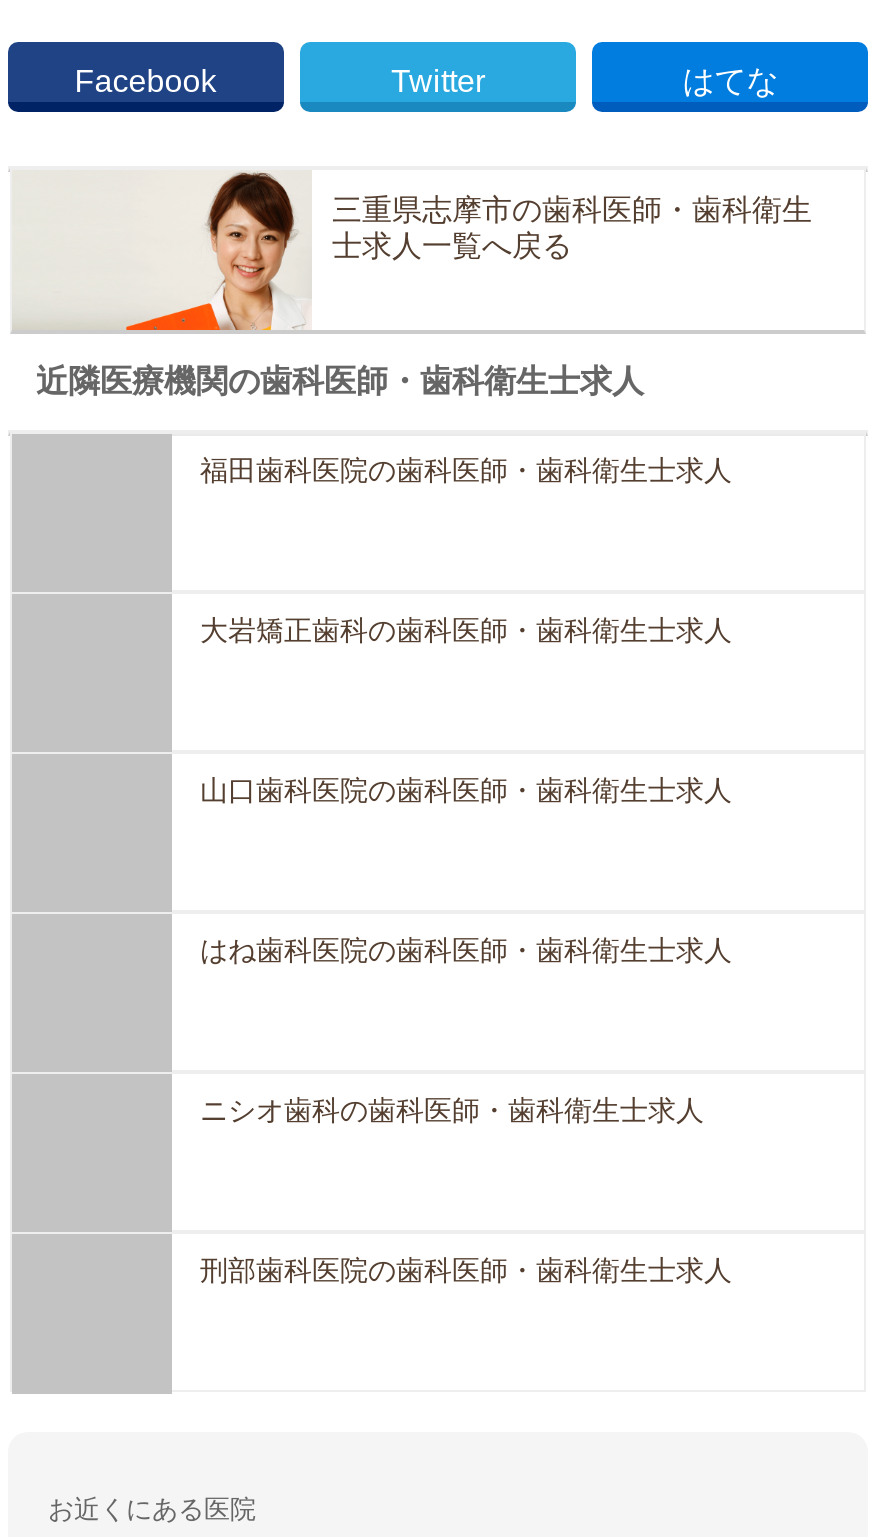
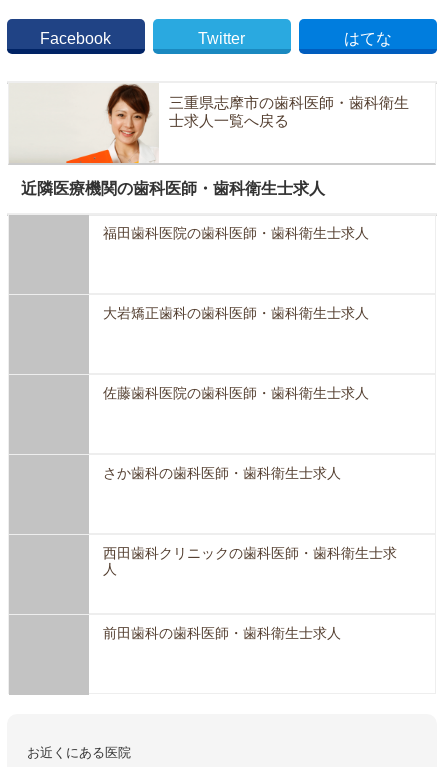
[200,775,732,807] 山口歯科医院の歯科医師・歯科衛生士求人 -> [103,385,369,401] 佐藤歯科医院の歯科医師・歯科衛生士求人
[200,935,732,967] はね歯科医院の歯科医師・歯科衛生士求人 -> [103,465,341,481] さか歯科の歯科医師・歯科衛生士求人
[200,1095,704,1127] ニシオ歯科の歯科医師・歯科衛生士求人 -> [103,545,397,577] 西田歯科クリニックの歯科医師・歯科衛生士求 | 人
[200,1255,732,1287] 刑部歯科医院の歯科医師・歯科衛生士求人 -> [103,625,341,641] 前田歯科の歯科医師・歯科衛生士求人

